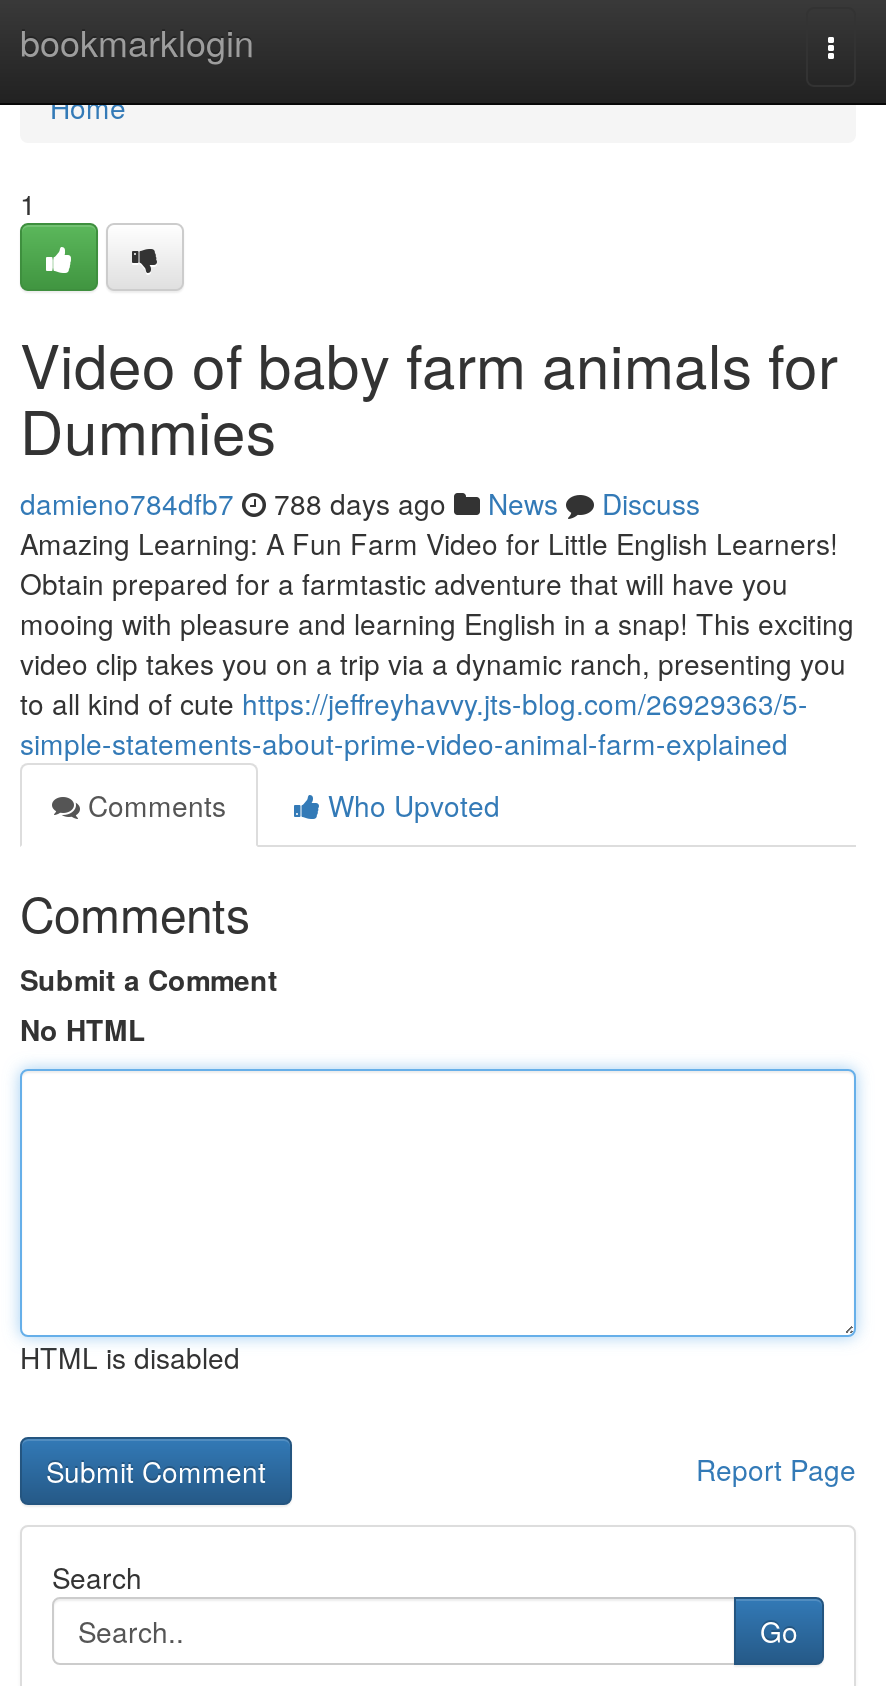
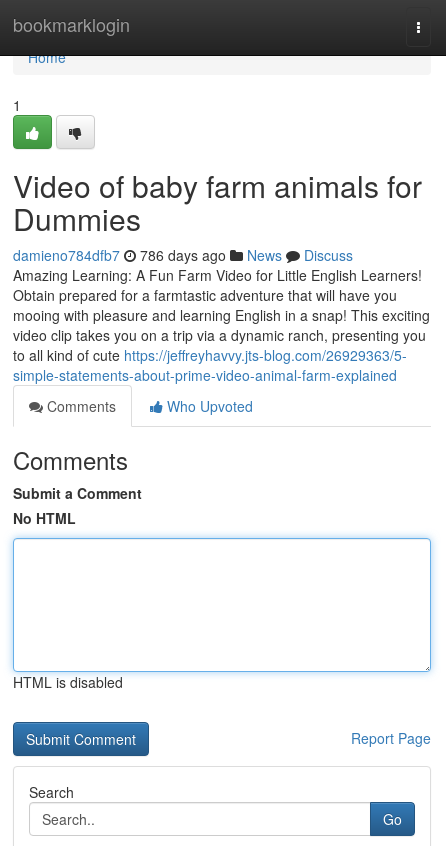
[20,483,700,523] damieno784dfb7 788 days ago News Discuss -> [13,245,353,265] damieno784dfb7 786 days ago News Discuss

